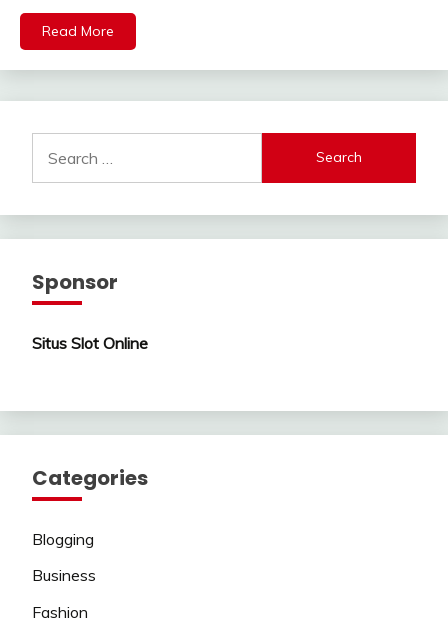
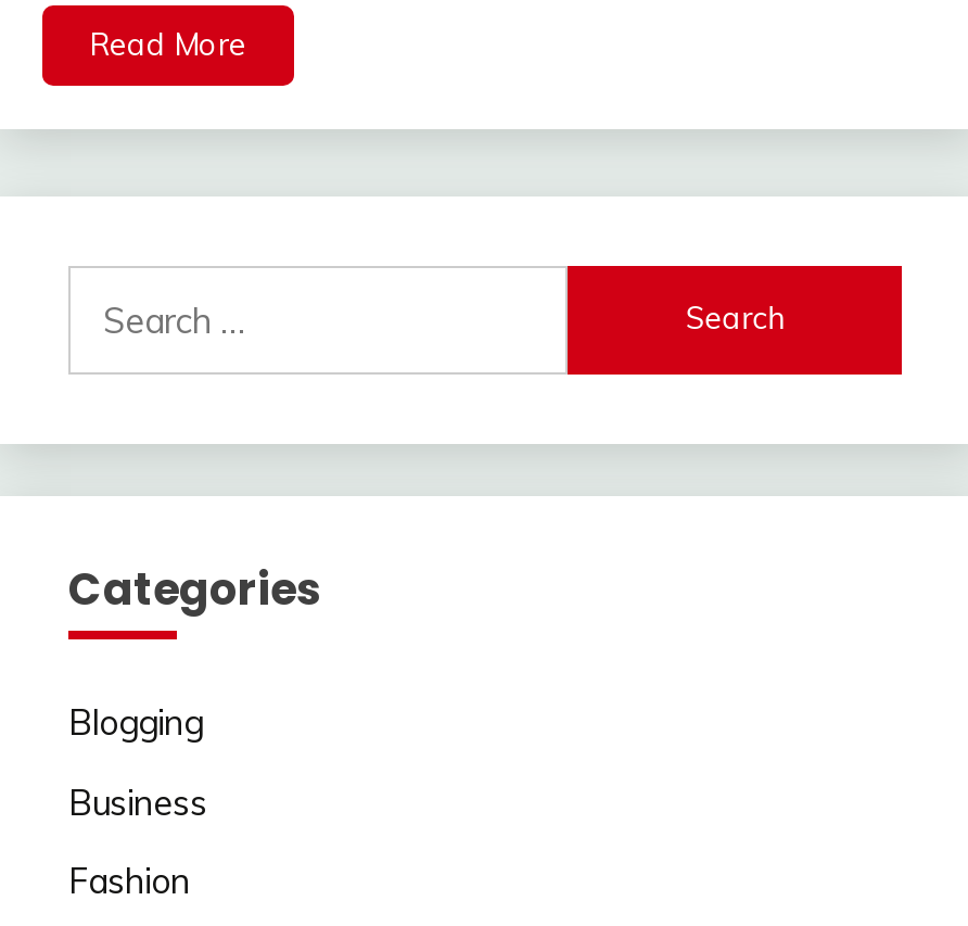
[32,268,148,353] Sponsor | Situs Slot Online -> none

